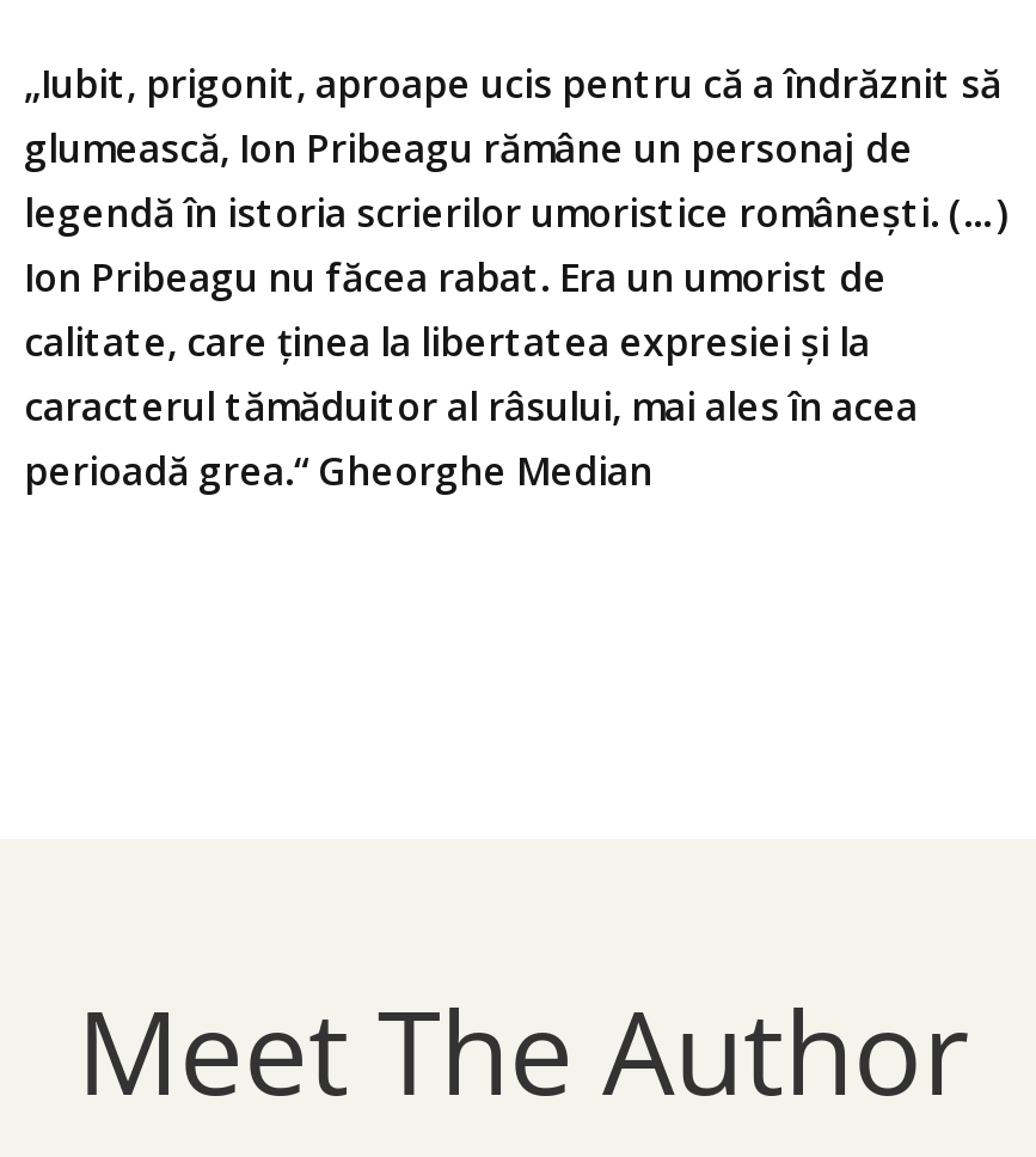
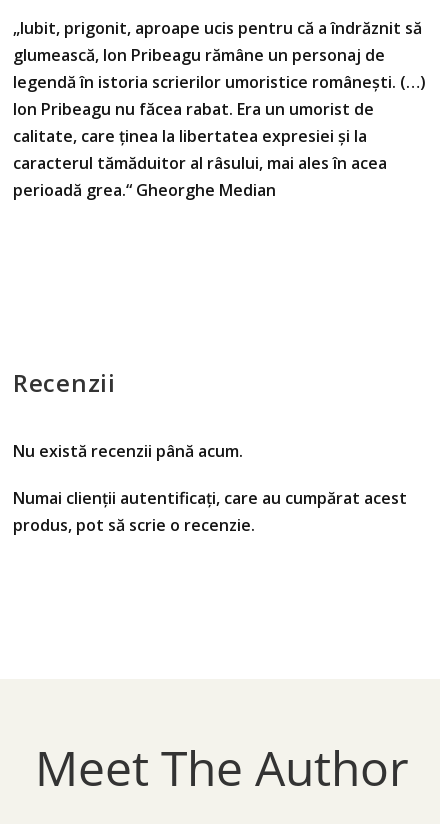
none -> [13,366,407,536] Recenzii | Nu există recenzii până acum. | Numai clienții autentificați, care au cumpărat acest | produs, pot să scrie o recenzie.

